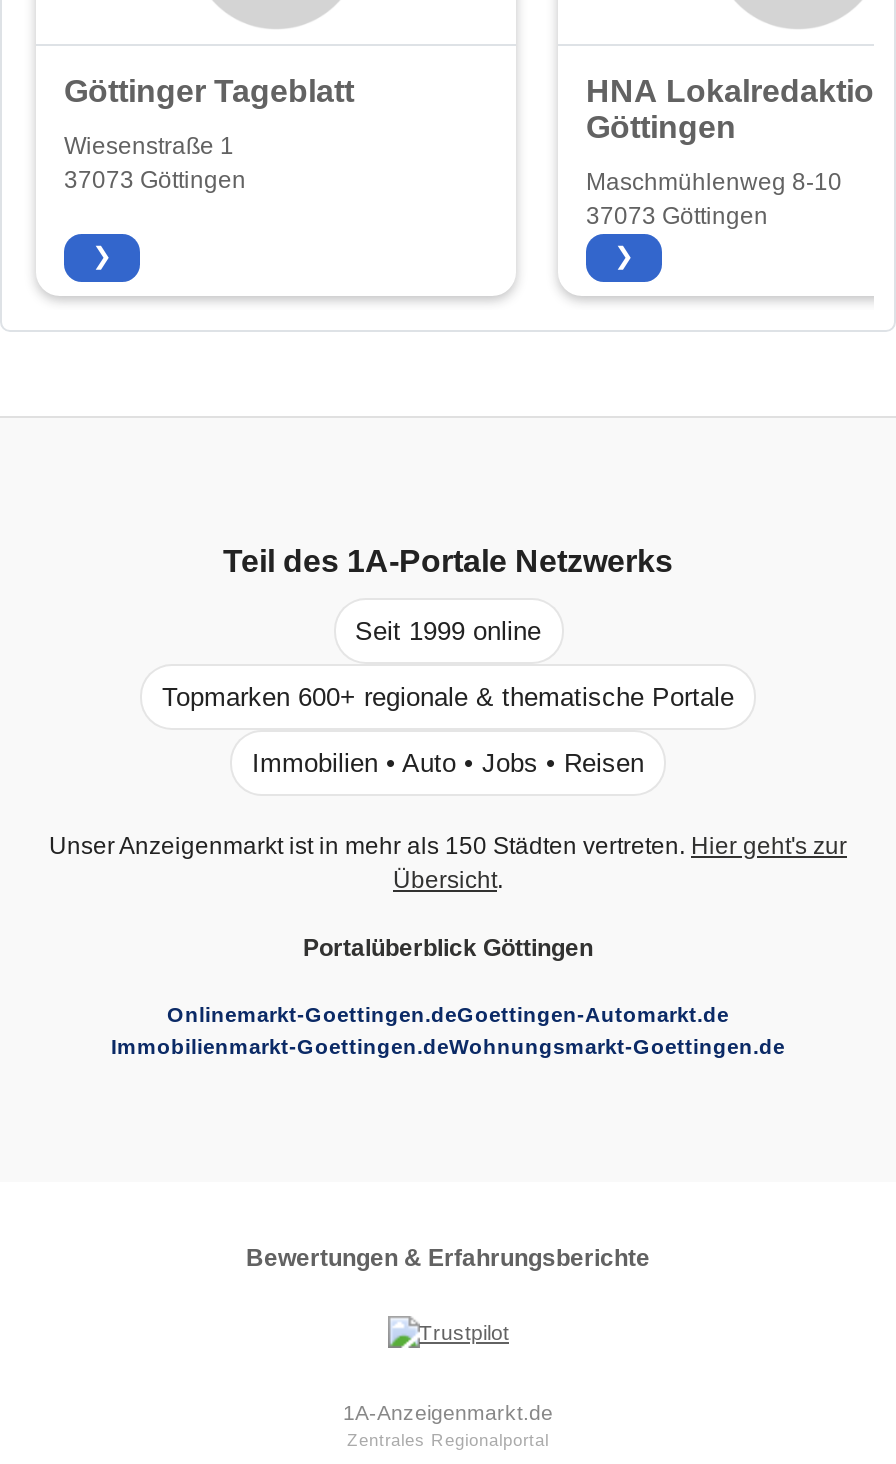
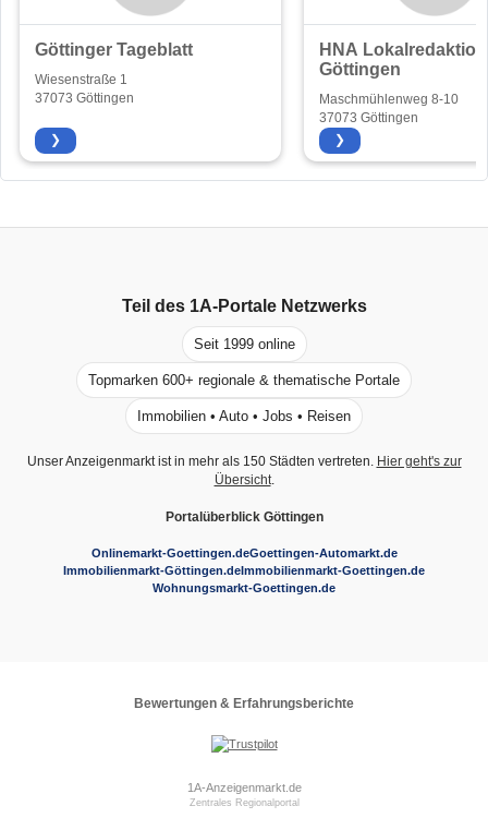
[111,1034,785,1058] Immobilienmarkt-Goettingen.deWohnungsmarkt-Goettingen.de -> [63,564,425,594] Immobilienmarkt-Göttingen.deImmobilienmarkt-Goettingen.de | Wohnungsmarkt-Goettingen.de

